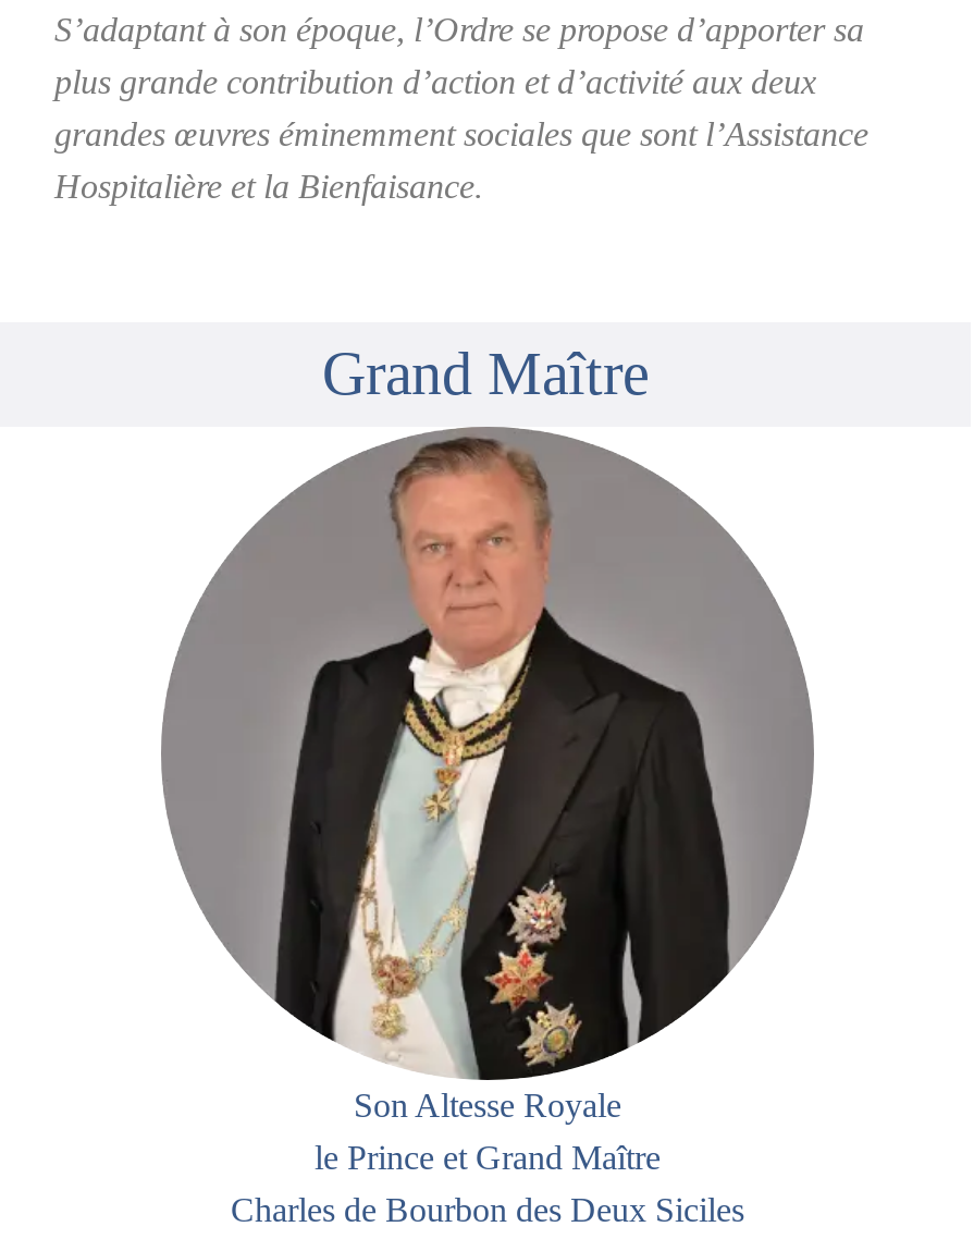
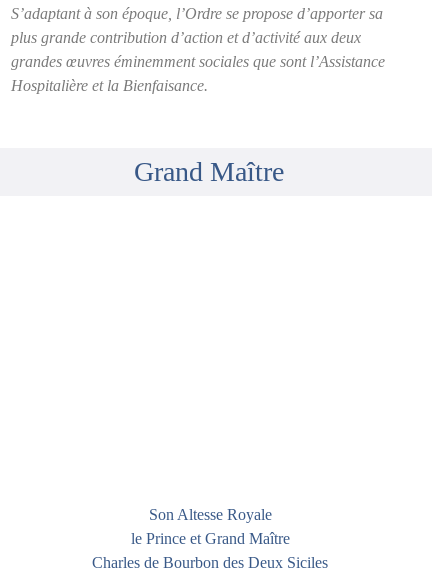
[159,425,816,1082] [image] -> none

